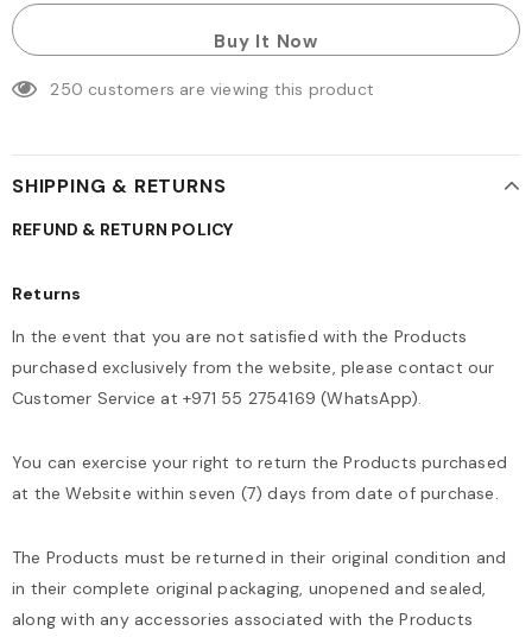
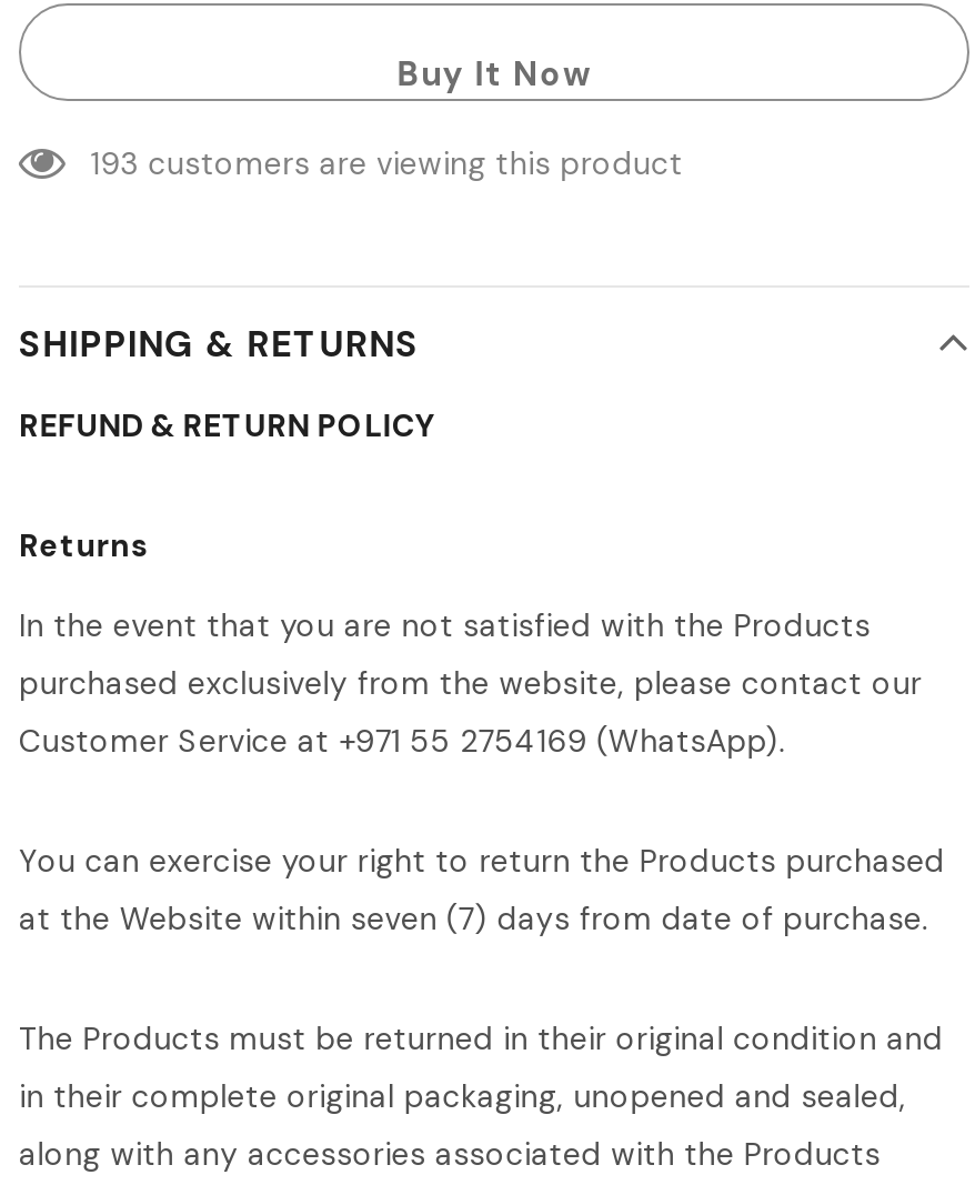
[50,78,374,100] 250 customers are viewing this product -> [91,143,683,183] 193 customers are viewing this product

